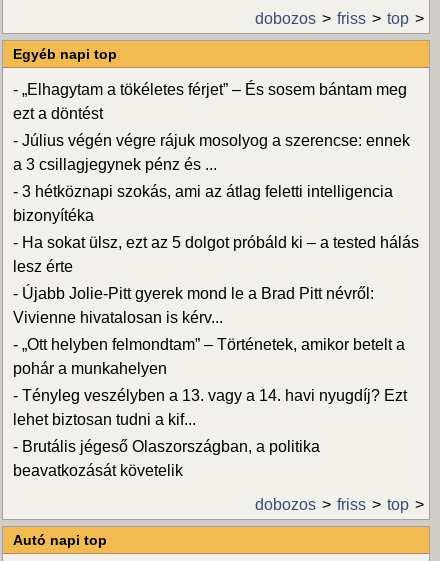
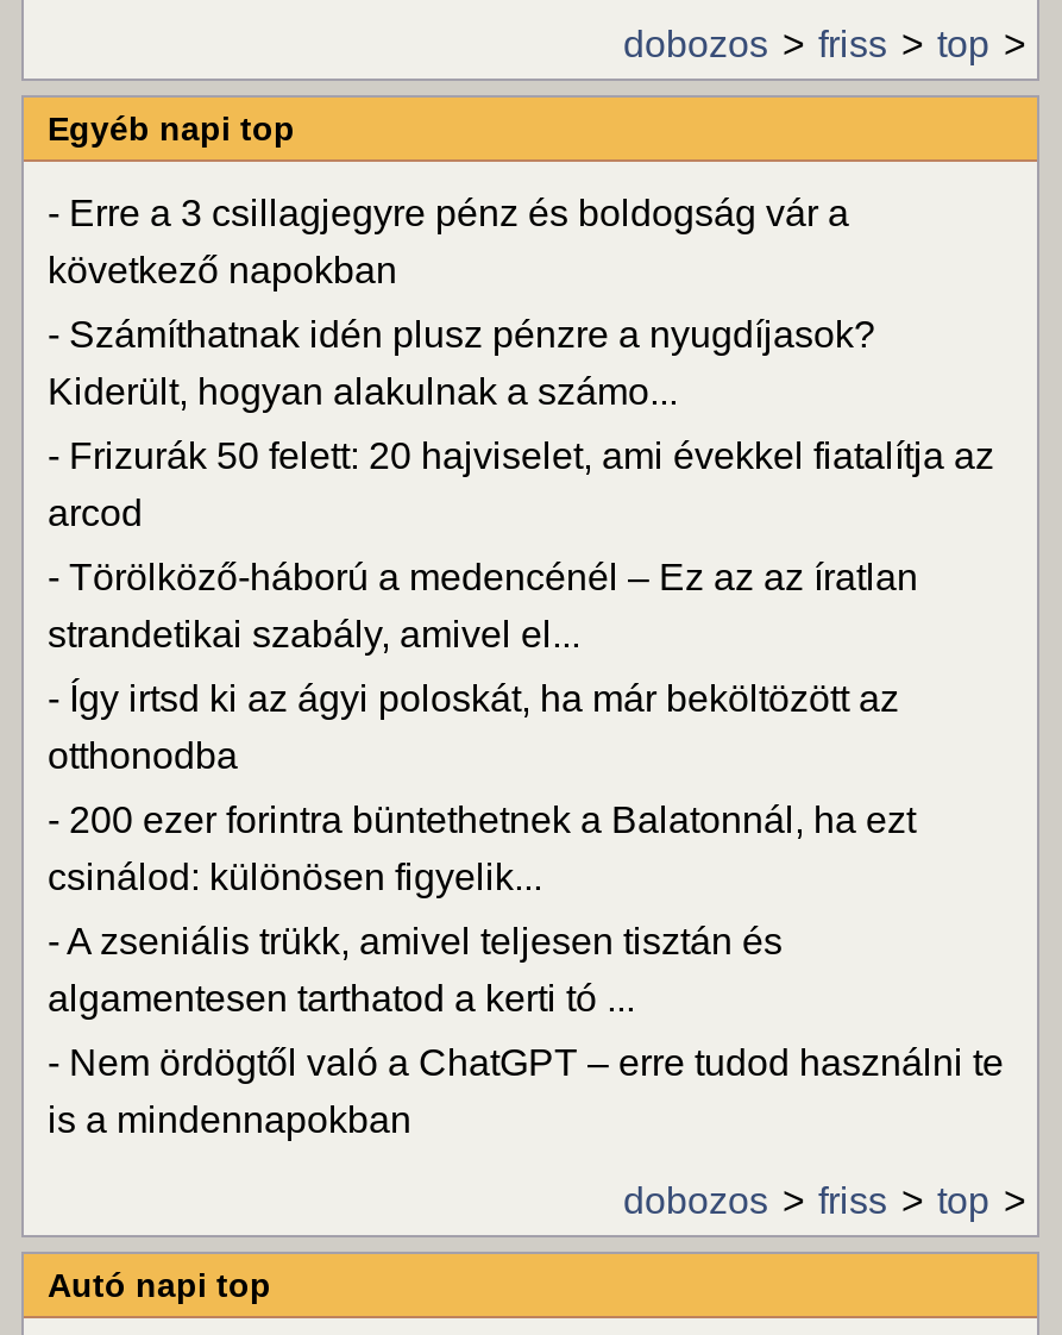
[13,81,407,122] - „Elhagytam a tökéletes férjet” – És sosem bántam meg | ezt a döntést -> [48,193,849,290] - Erre a 3 csillagjegyre pénz és boldogság vár a | következő napokban
[13,132,410,173] - Július végén végre rájuk mosolyog a szerencse: ennek | a 3 csillagjegynek pénz és ... -> [48,314,875,412] - Számíthatnak idén plusz pénzre a nyugdíjasok? | Kiderült, hogyan alakulnak a számo...
[13,183,393,224] - 3 hétköznapi szokás, ami az átlag feletti intelligencia | bizonyítéka -> [48,435,994,533] - Frizurák 50 felett: 20 hajviselet, ami évekkel fiatalítja az | arcod
[13,234,419,275] - Ha sokat ülsz, ezt az 5 dolgot próbáld ki – a tested hálás | lesz érte -> [48,557,918,654] - Törölköző-háború a medencénél – Ez az az íratlan | strandetikai szabály, amivel el...
[13,285,374,326] - Újabb Jolie-Pitt gyerek mond le a Brad Pitt névről: | Vivienne hivatalosan is kérv... -> [48,678,899,776] - Így irtsd ki az ágyi poloskát, ha már beköltözött az | otthonodba
[13,336,405,377] - „Ott helyben felmondtam” – Történetek, amikor betelt a | pohár a munkahelyen -> [48,800,916,897] - 200 ezer forintra büntethetnek a Balatonnál, ha ezt | csinálod: különösen figyelik...
[13,387,407,428] - Tényleg veszélyben a 13. vagy a 14. havi nyugdíj? Ezt | lehet biztosan tudni a kif... -> [48,921,783,1019] - A zseniális trükk, amivel teljesen tisztán és | algamentesen tarthatod a kerti tó ...
[13,438,320,479] - Brutális jégeső Olaszországban, a politika | beavatkozását követelik -> [48,1042,1004,1140] - Nem ördögtől való a ChatGPT – erre tudod használni te | is a mindennapokban

